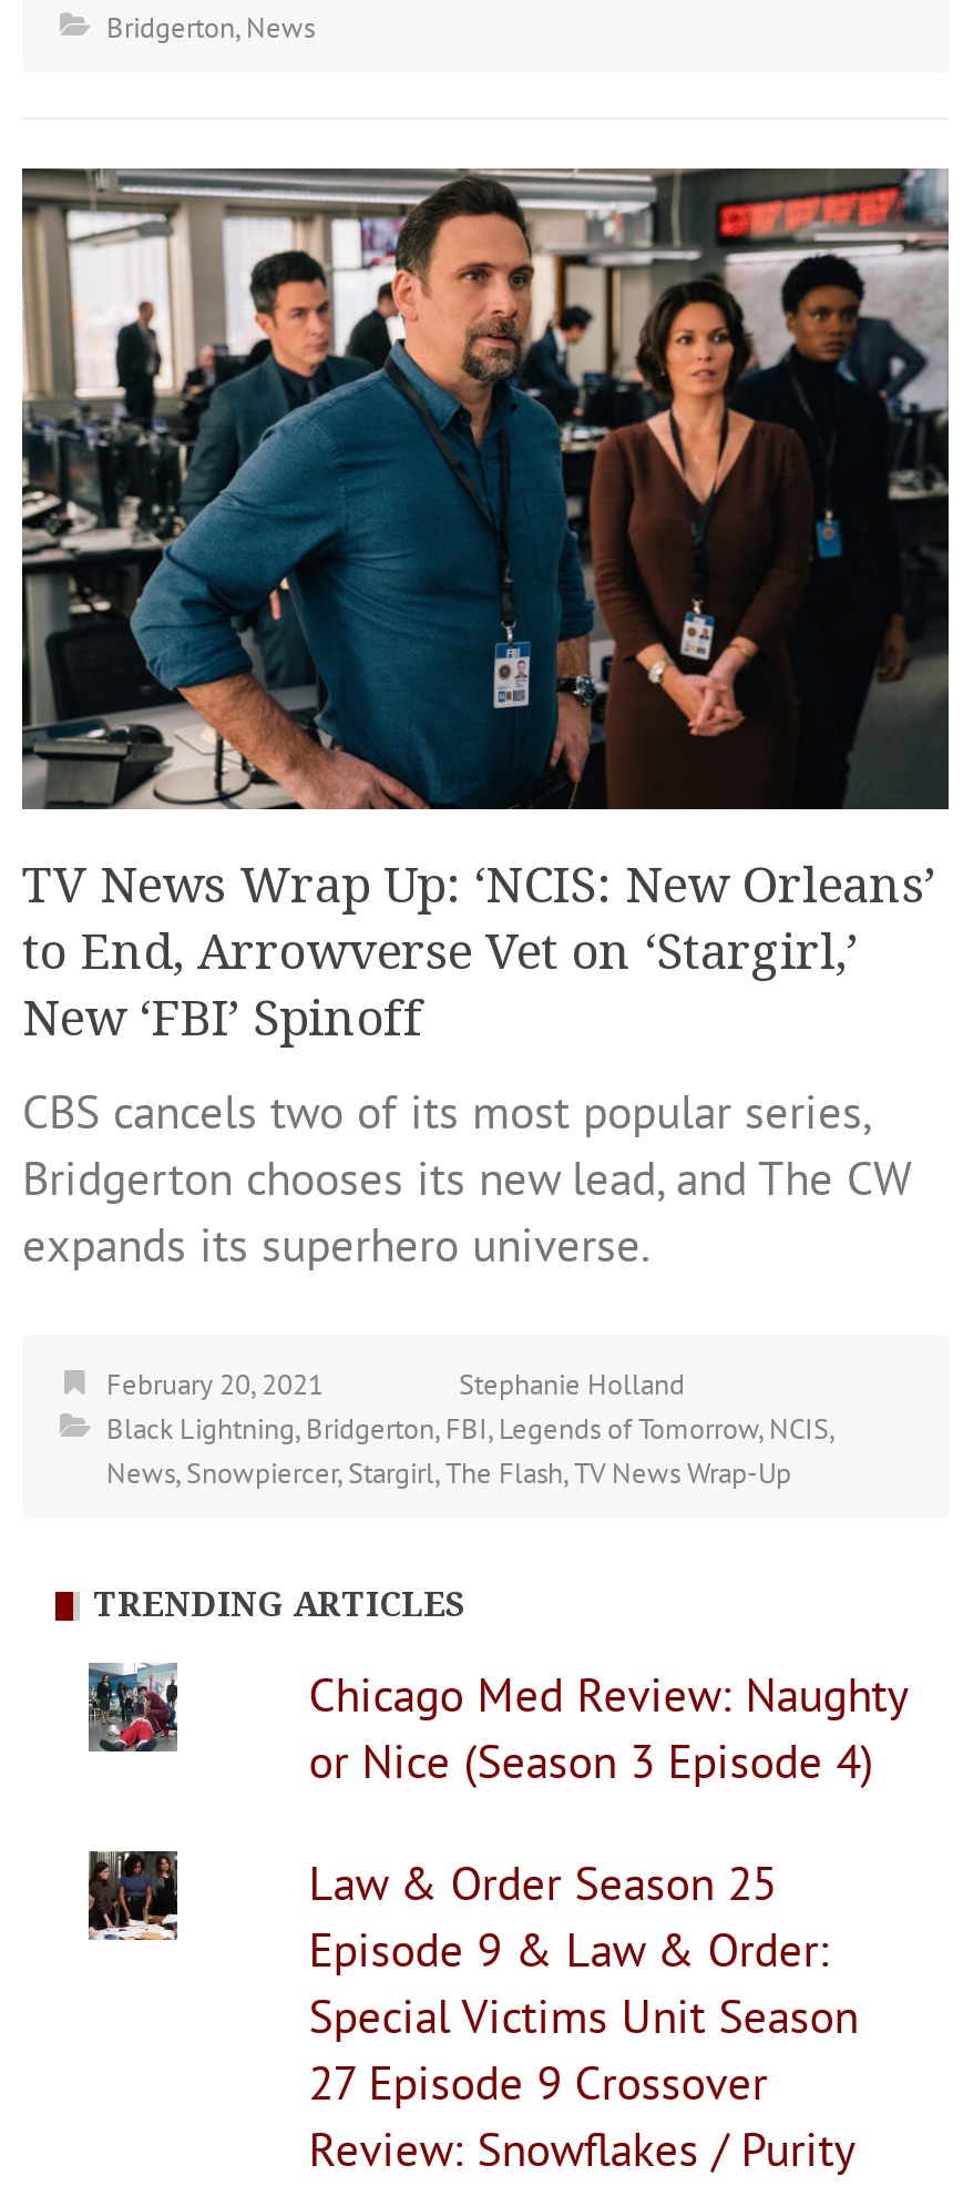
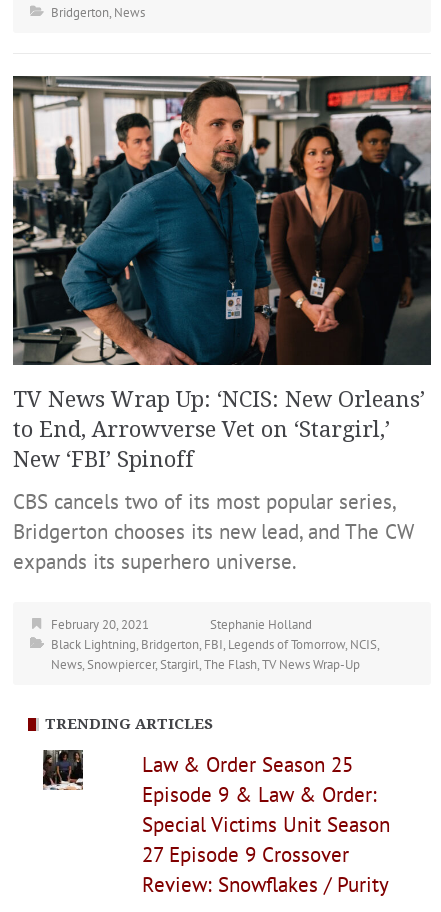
[89,1665,177,1754] [image] -> none
[309,1666,907,1792] Chicago Med Review: Naughty | or Nice (Season 3 Episode 4) -> none

